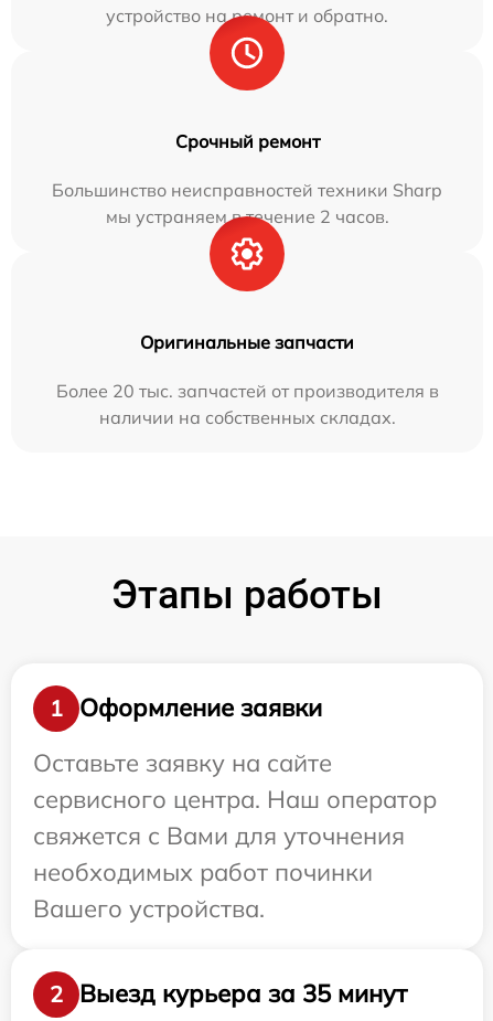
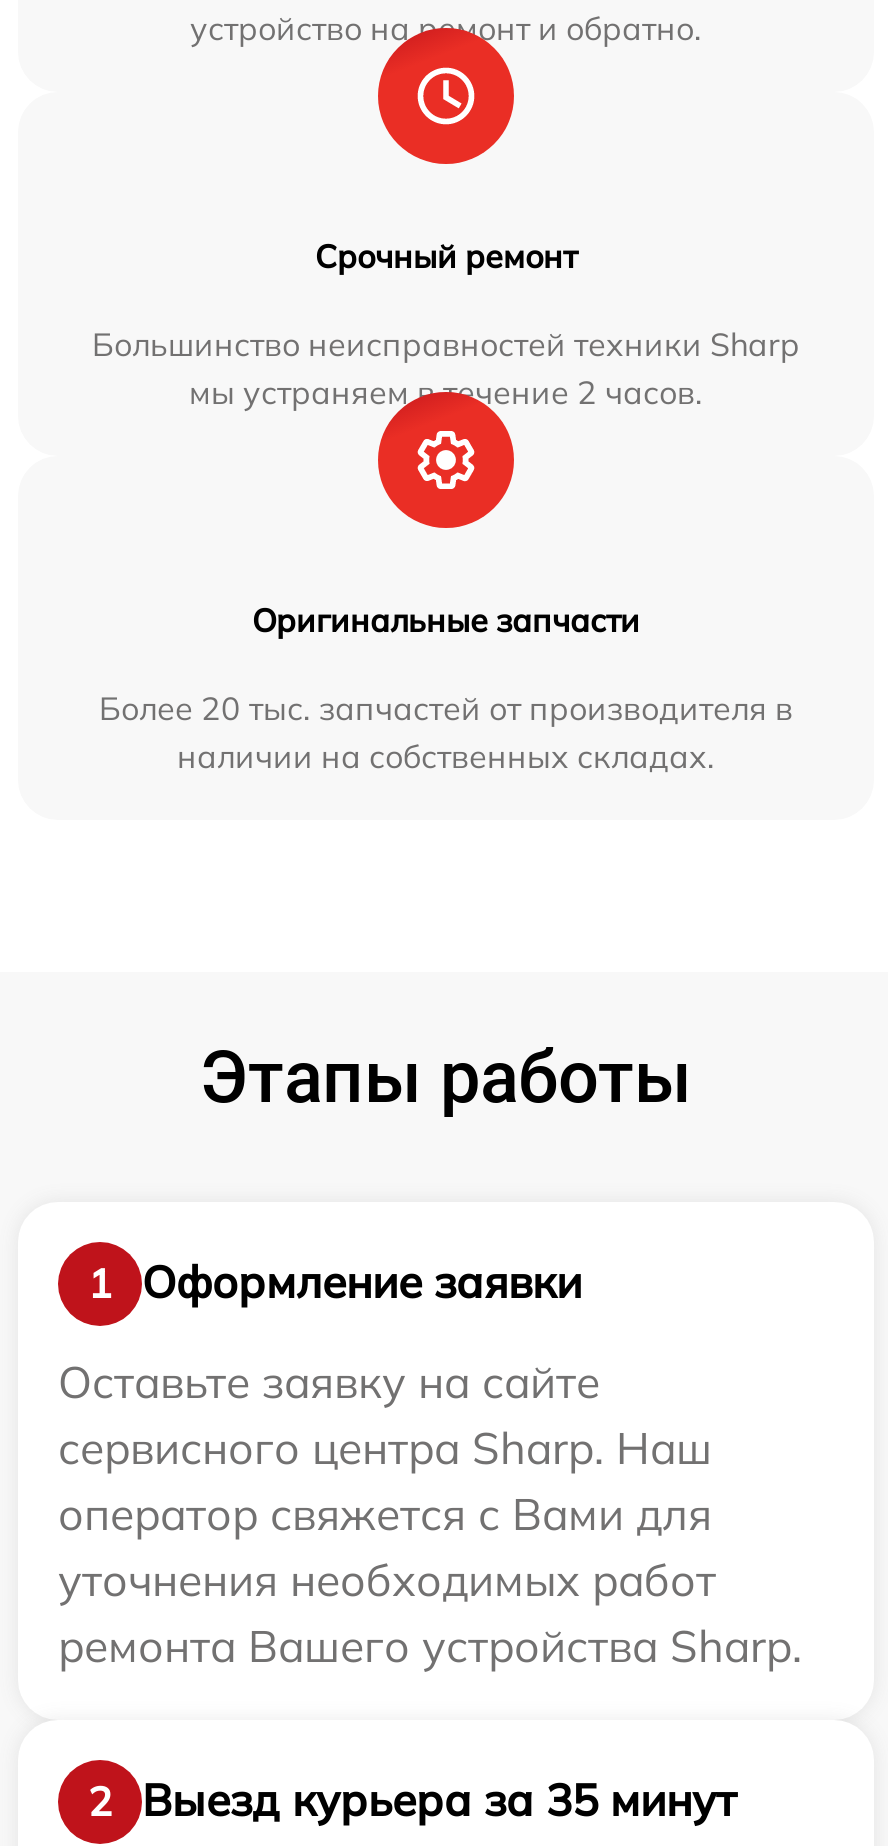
[33,783,437,923] сервисного центра. Наш оператор | свяжется с Вами для уточнения | необходимых работ починки | Вашего устройства. -> [58,1419,802,1673] сервисного центра Sharp. Наш | оператор свяжется с Вами для | уточнения необходимых работ | ремонта Вашего устройства Sharp.

